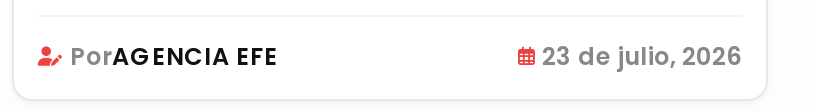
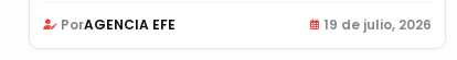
[542,39,742,73] 23 de julio, 2026 -> [323,15,432,34] 19 de julio, 2026

